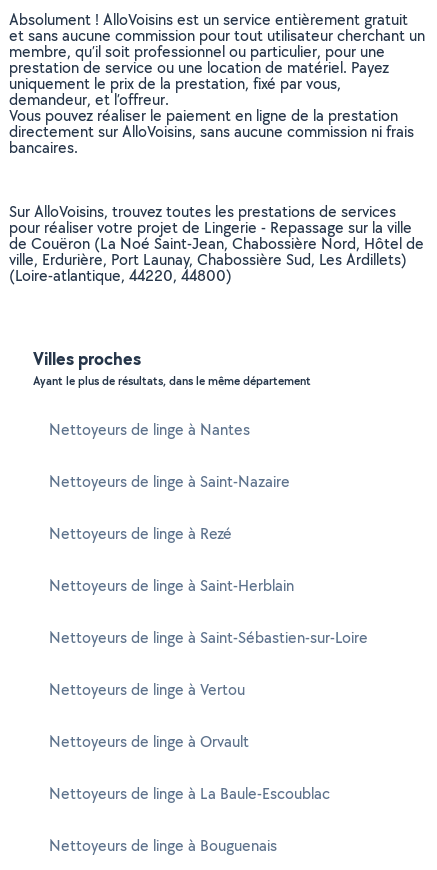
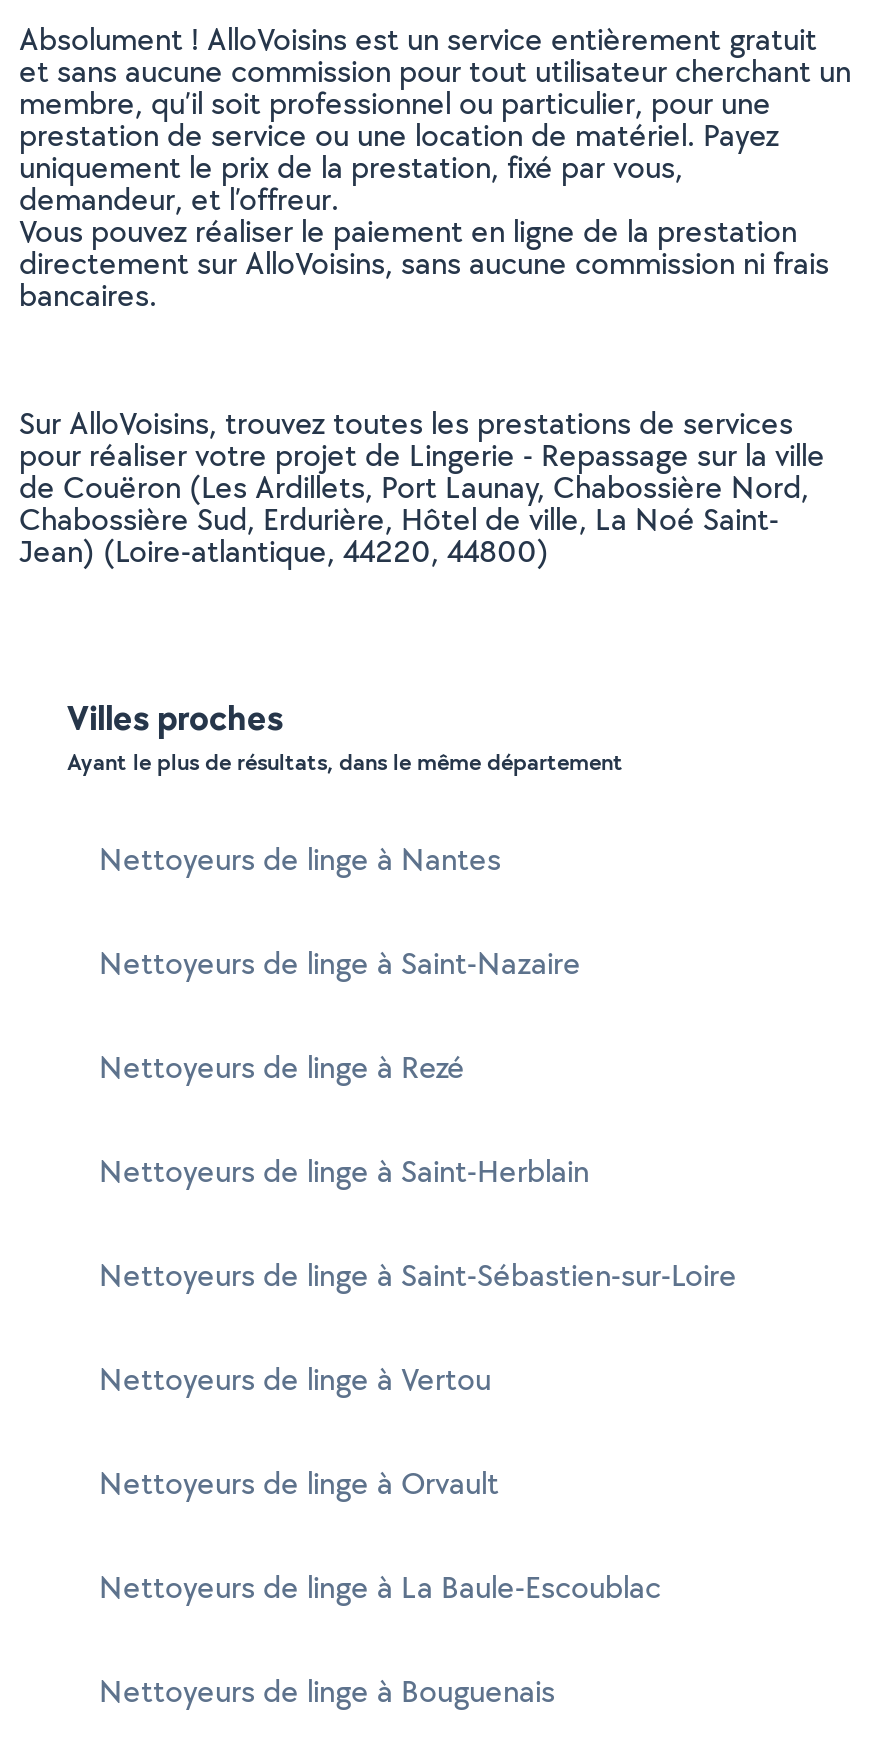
[9,233,424,286] de Couëron (La Noé Saint-Jean, Chabossière Nord, Hôtel de | ville, Erdurière, Port Launay, Chabossière Sud, Les Ardillets) | (Loire-atlantique, 44220, 44800) -> [19,466,809,572] de Couëron (Les Ardillets, Port Launay, Chabossière Nord, | Chabossière Sud, Erdurière, Hôtel de ville, La Noé Saint- | Jean) (Loire-atlantique, 44220, 44800)

